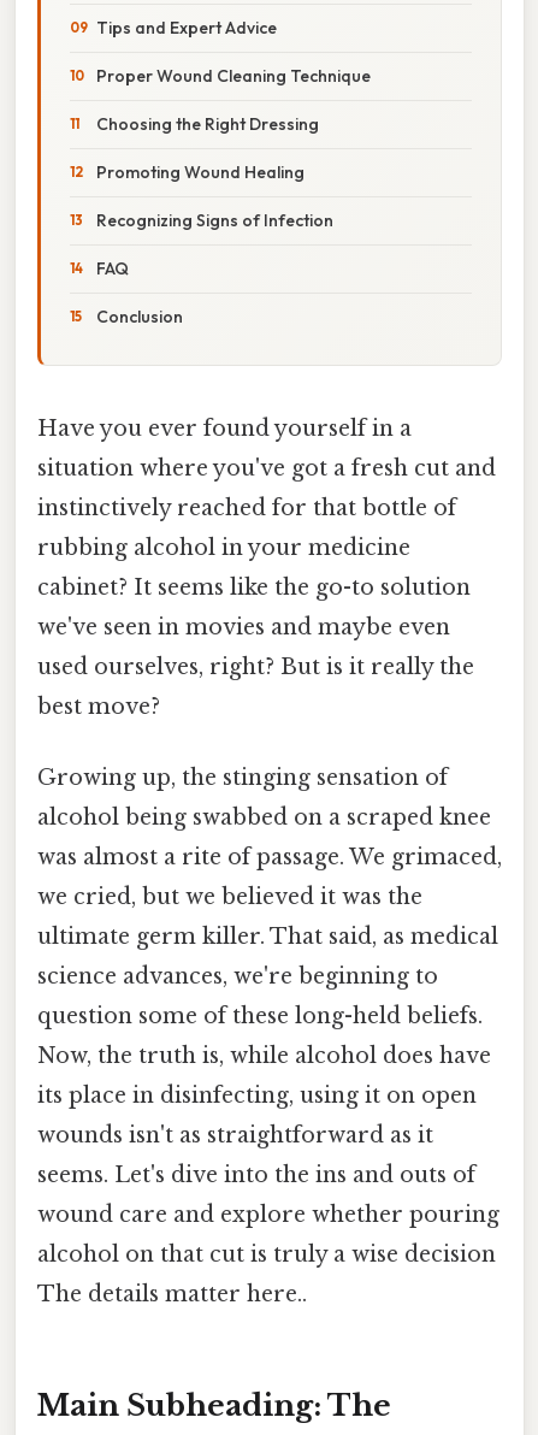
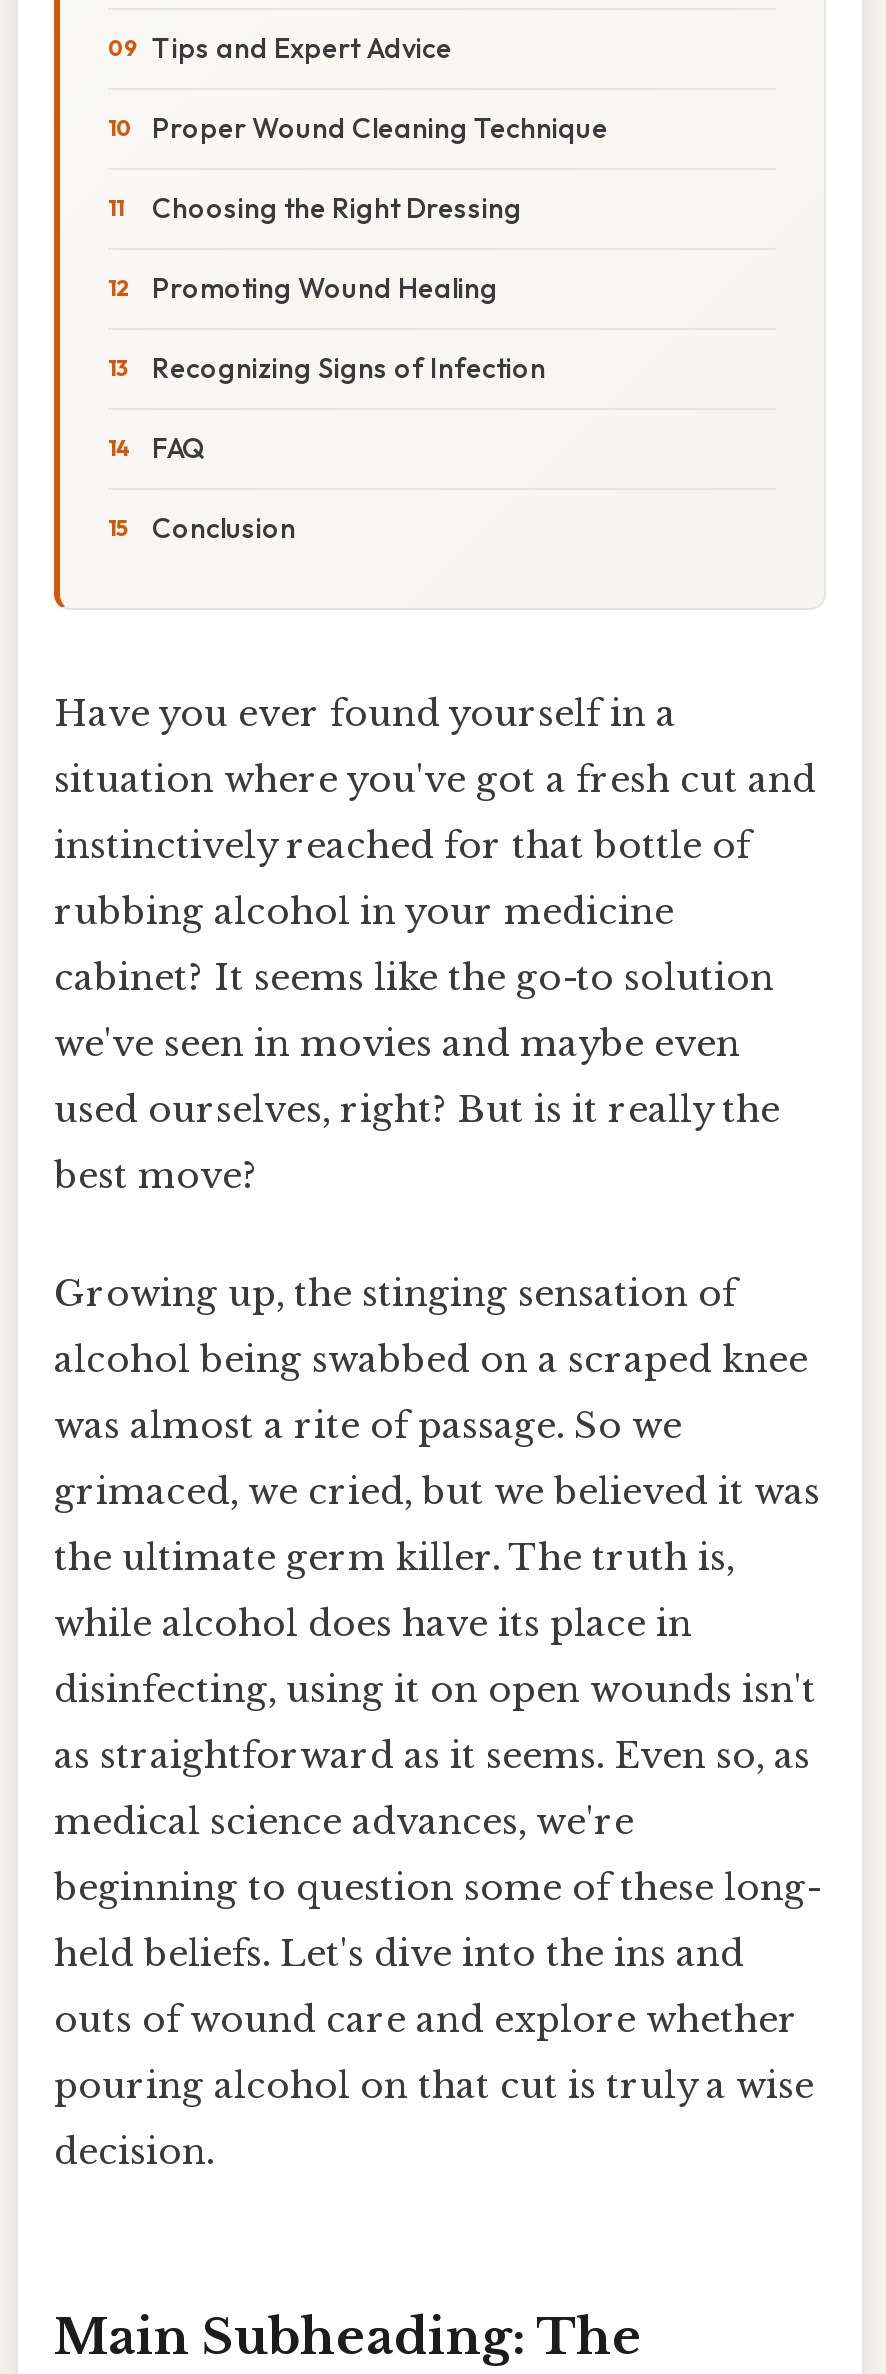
[37,844,502,871] was almost a rite of passage. We grimaced, -> [54,1404,682,1448] was almost a rite of passage. So we
[37,884,422,910] we cried, but we believed it was the -> [54,1470,820,1514] grimaced, we cried, but we believed it was
[37,923,498,950] ultimate germ killer. That said, as medical -> [54,1536,734,1580] the ultimate germ killer. The truth is,
[37,963,438,990] science advances, we're beginning to -> [54,1602,692,1646] while alcohol does have its place in
[37,1003,483,1029] question some of these long-held beliefs. -> [54,1668,816,1712] disinfecting, using it on open wounds isn't
[37,1043,491,1069] Now, the truth is, while alcohol does have -> [54,1734,810,1778] as straightforward as it seems. Even so, as
[37,1082,477,1109] its place in disinfecting, using it on open -> [54,1800,634,1844] medical science advances, we're
[37,1122,433,1149] wounds isn't as straightforward as it -> [54,1866,820,1910] beginning to question some of these long-
[37,1162,475,1188] seems. Let's dive into the ins and outs of -> [54,1932,744,1976] held beliefs. Let's dive into the ins and
[37,1202,499,1228] wound care and explore whether pouring -> [54,1998,798,2042] outs of wound care and explore whether
[37,1241,496,1268] alcohol on that cut is truly a wise decision -> [54,2064,814,2108] pouring alcohol on that cut is truly a wise
[37,1281,307,1308] The details matter here.. -> [54,2130,214,2174] decision.

